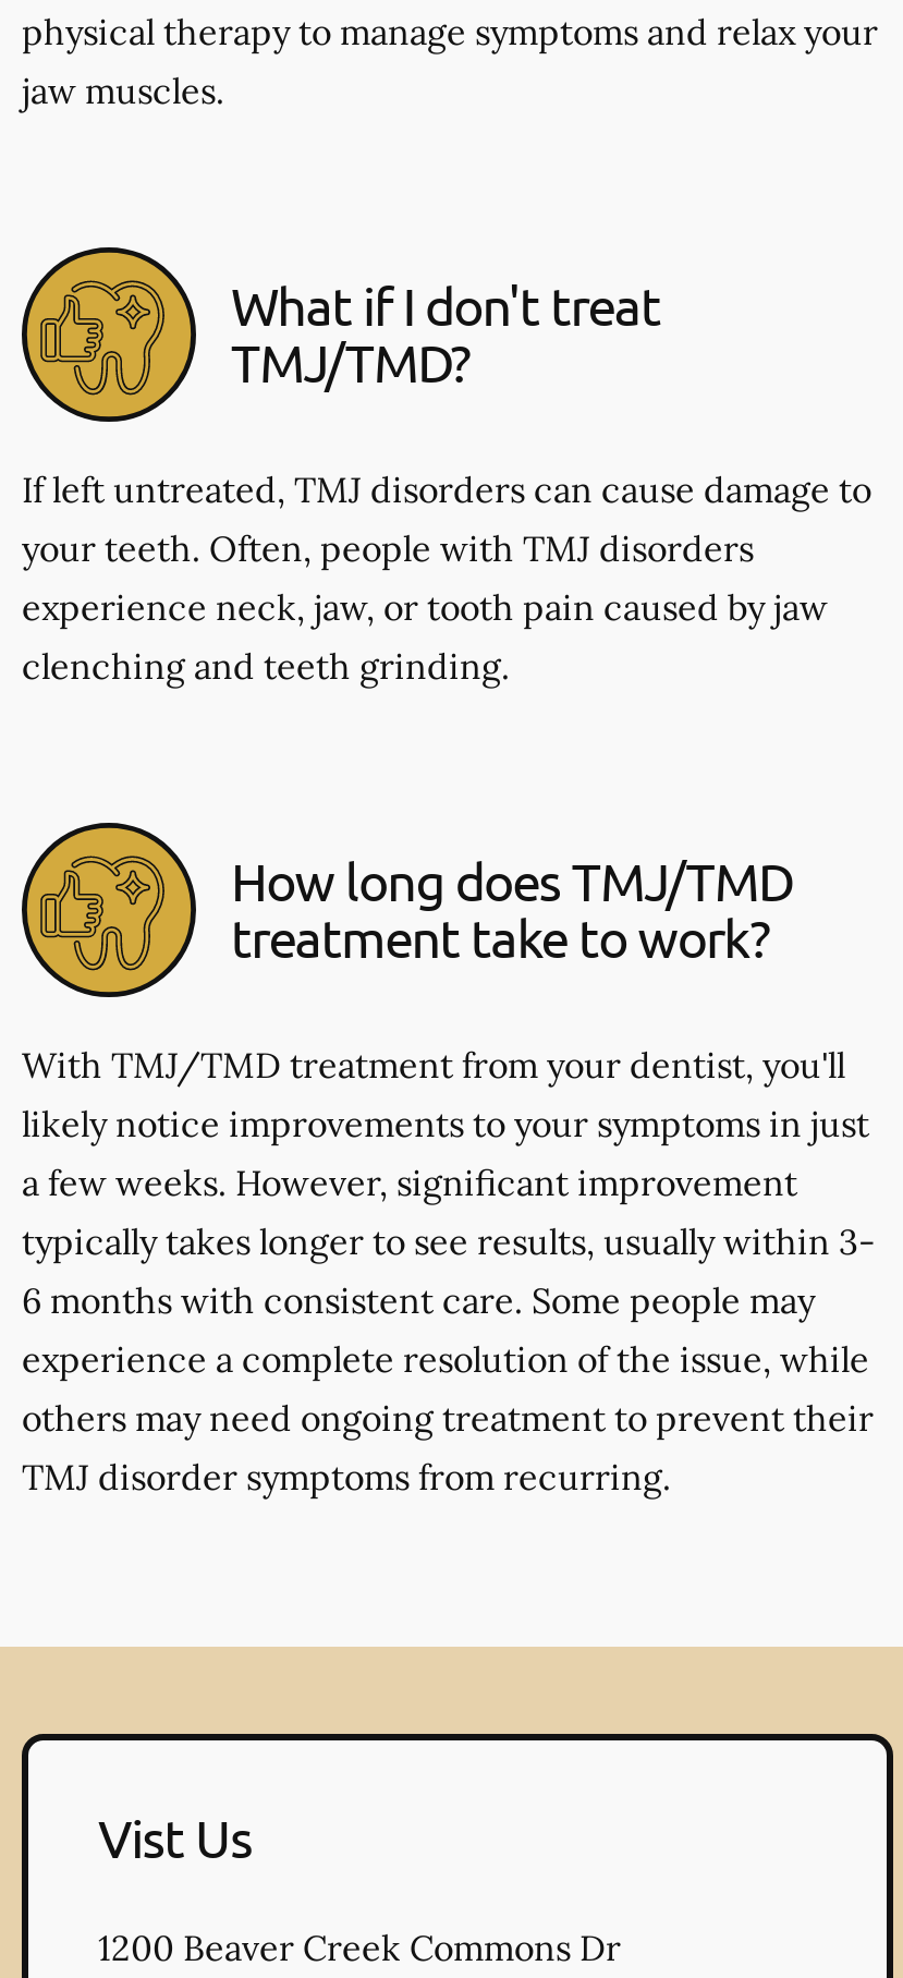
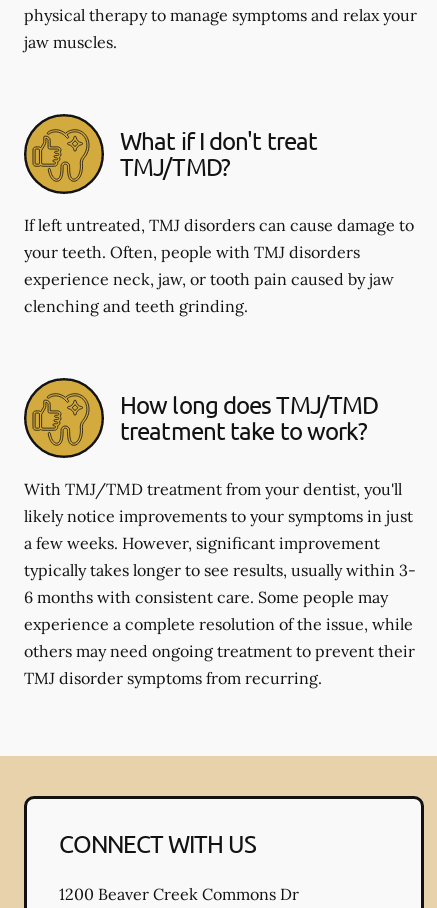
[98,1806,252,1869] Vist Us -> [59,829,256,858] CONNECT WITH US

